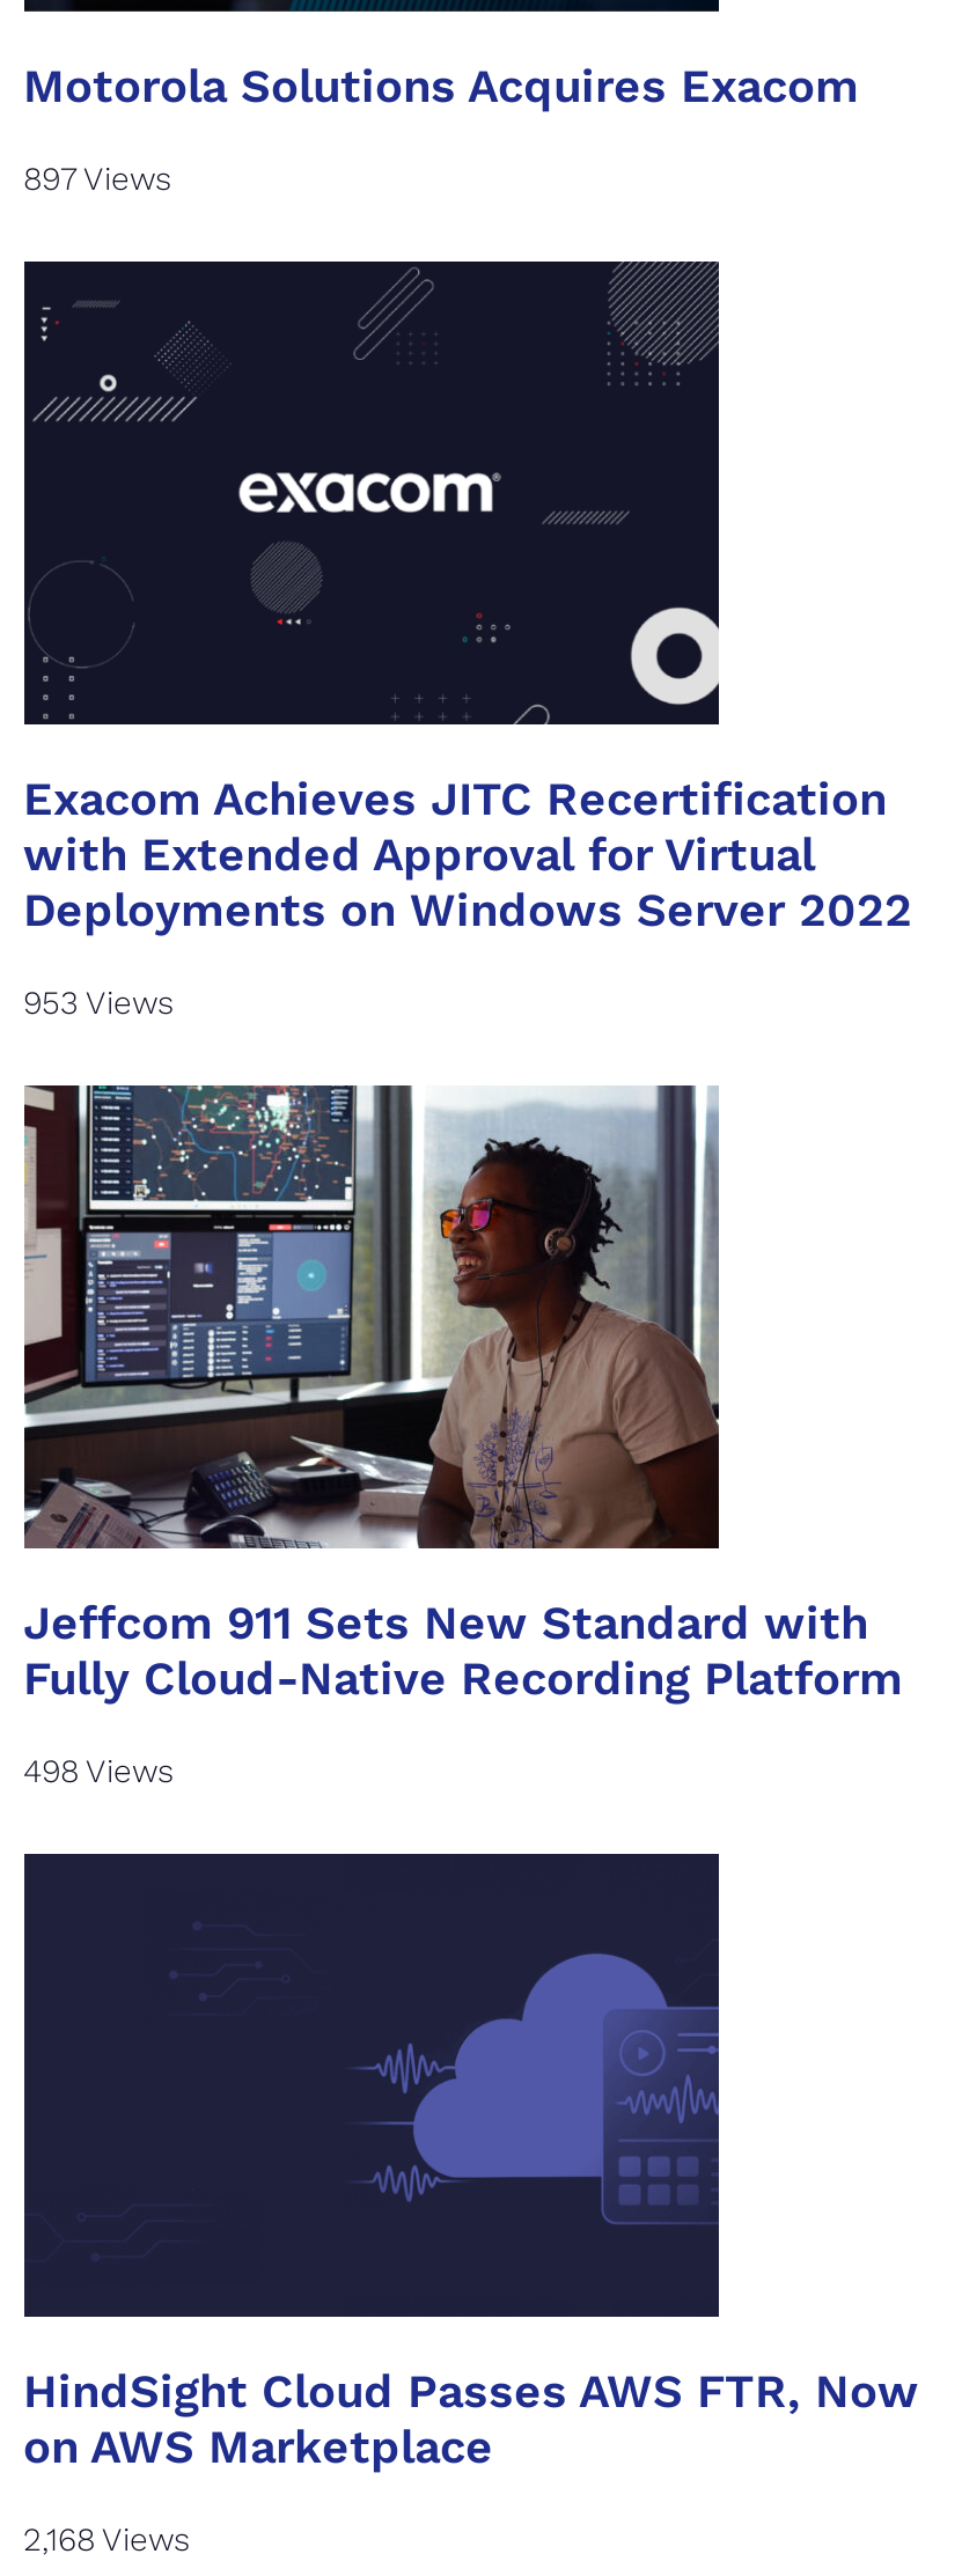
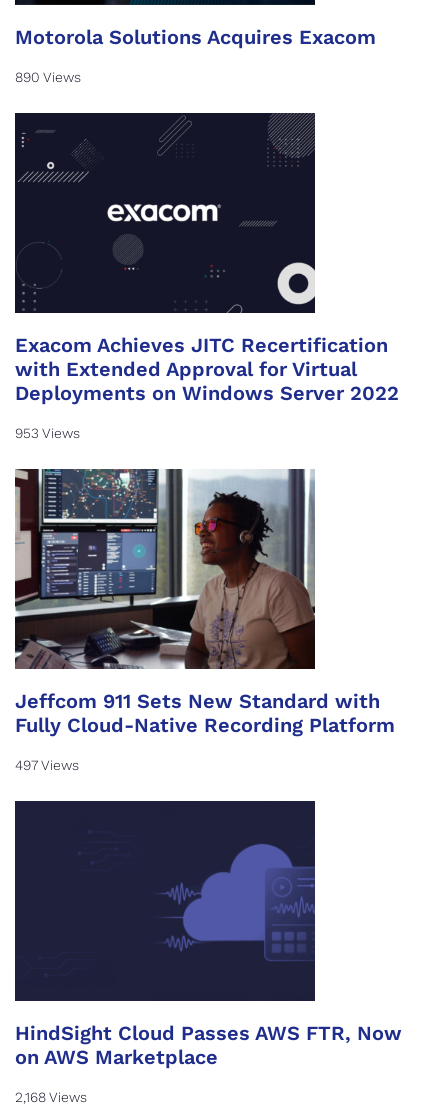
[23,160,171,197] 897 Views -> [14,69,80,85] 890 Views
[23,1752,174,1789] 498 Views -> [14,757,78,773] 497 Views

